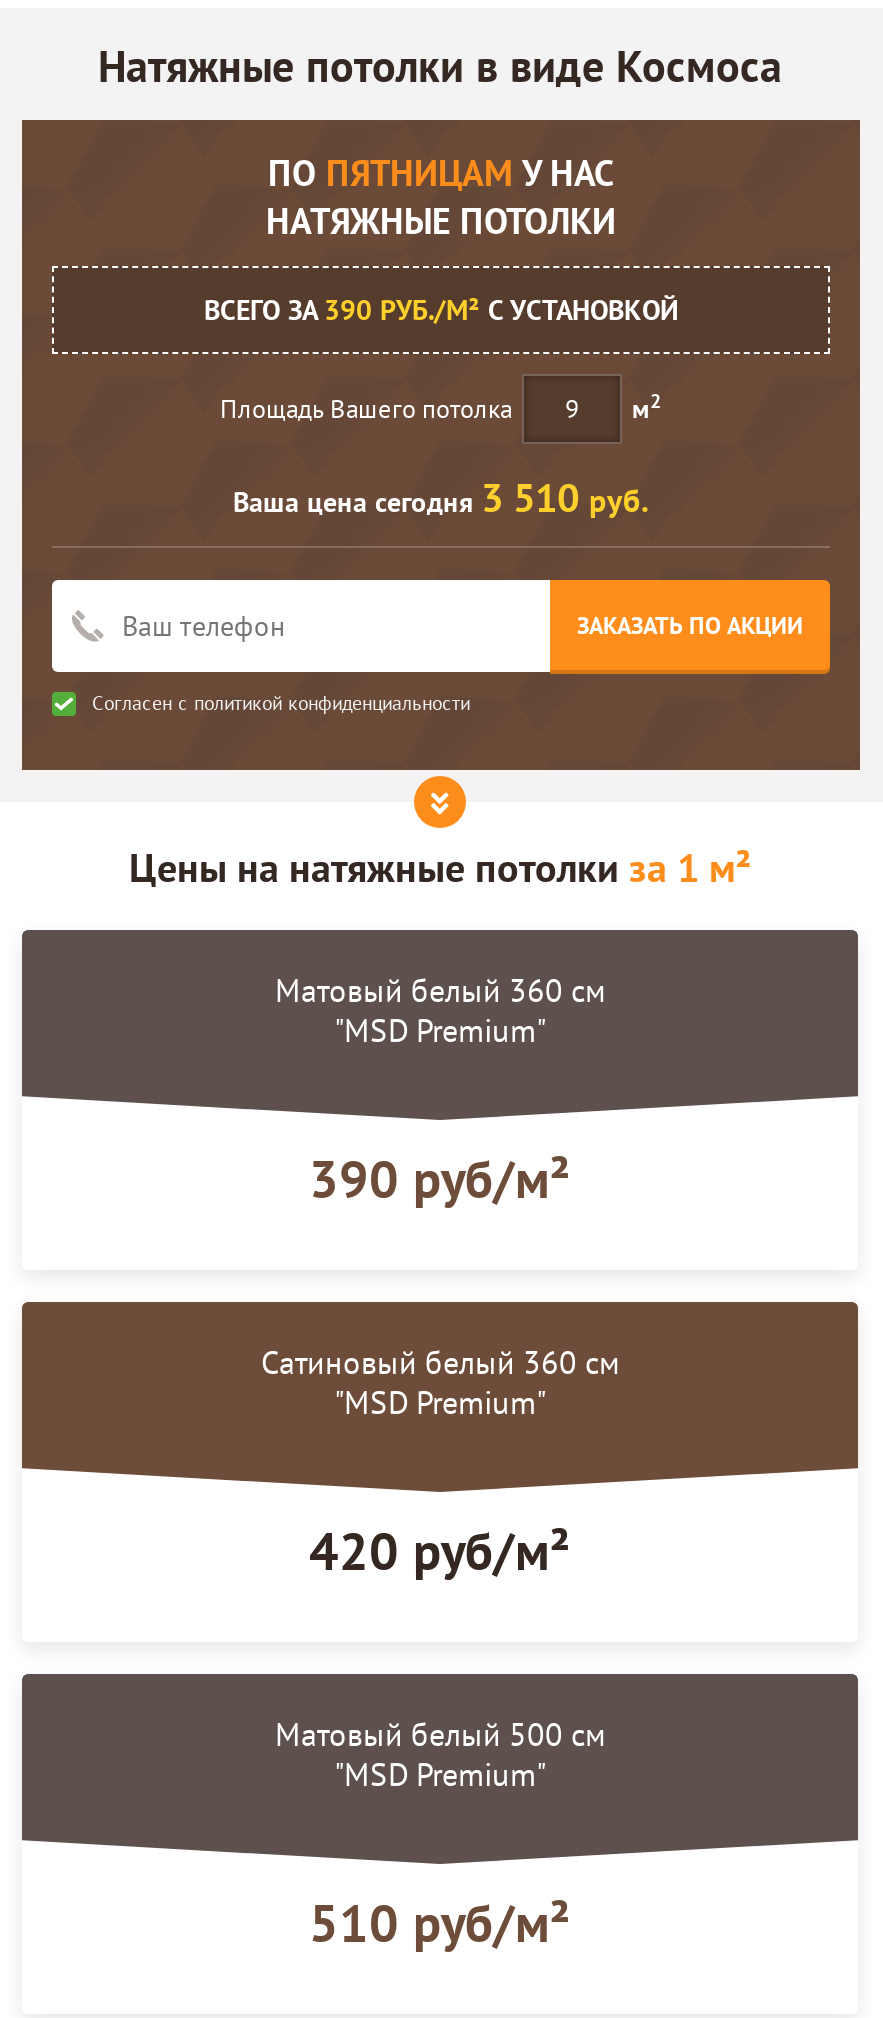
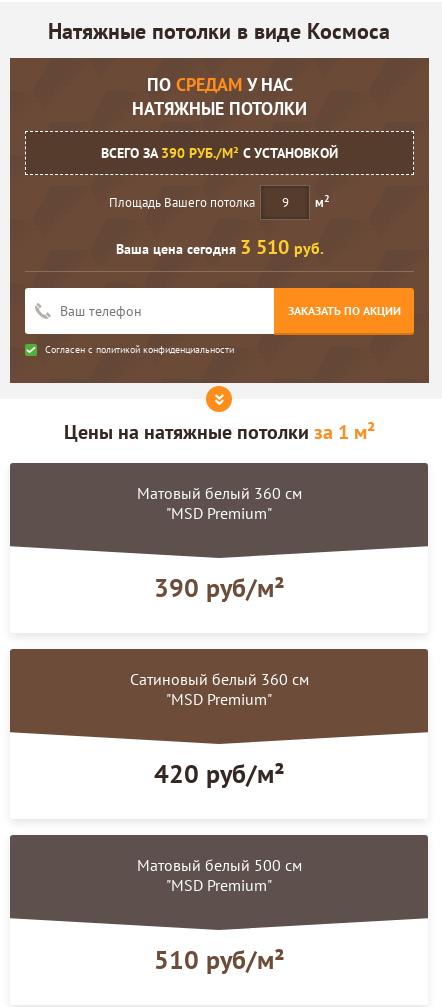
[268,150,614,196] ПО ПЯТНИЦАМ У НАС -> [146,73,292,96] ПО СРЕДАМ У НАС

